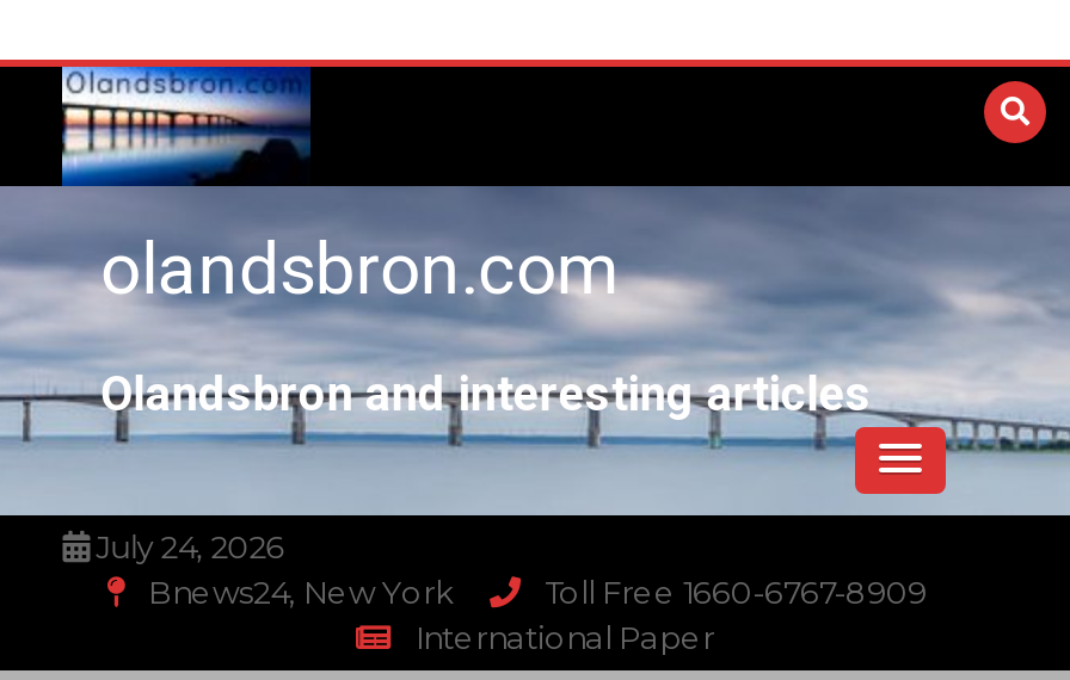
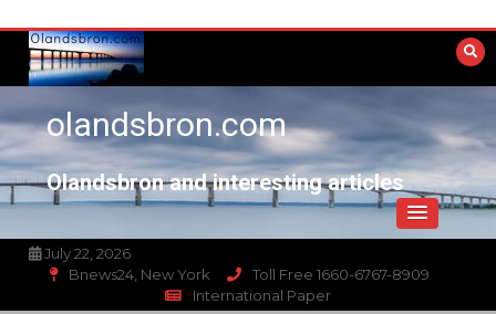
[89,528,285,566] July 24, 2026 -> [41,245,131,262] July 22, 2026

